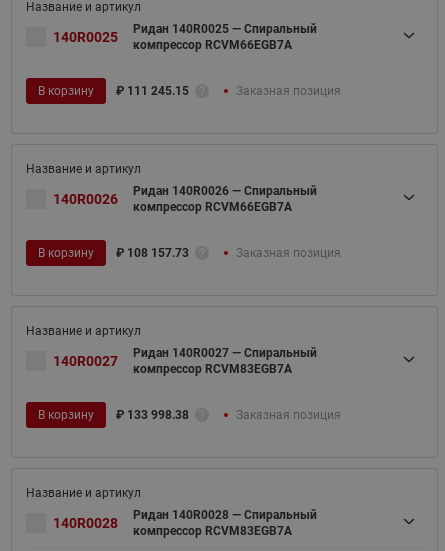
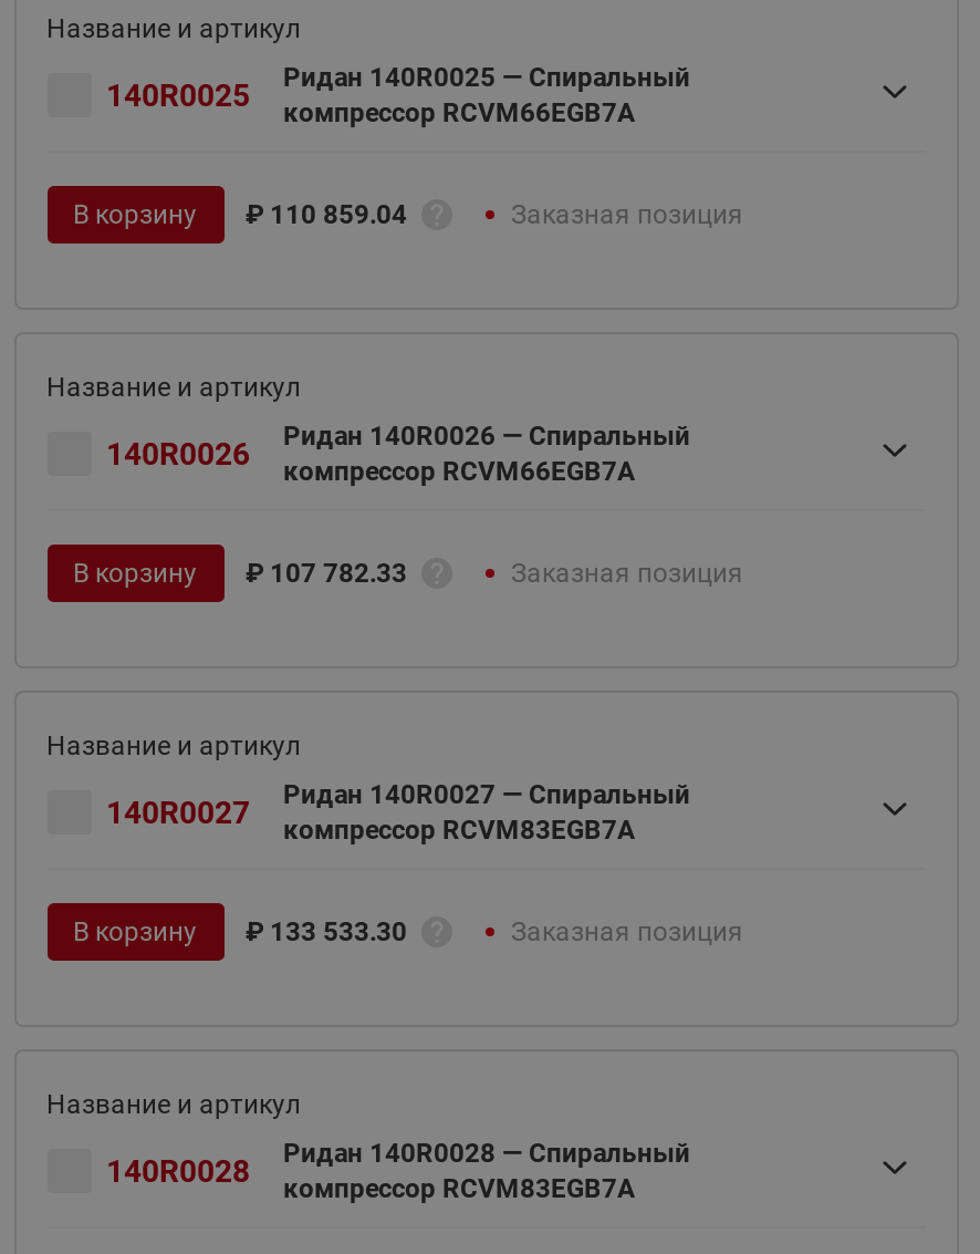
[37,83,188,97] В корзину ₽ 111 245.15 -> [73,198,407,229] В корзину ₽ 110 859.04
[37,245,188,259] В корзину ₽ 108 157.73 -> [73,557,407,588] В корзину ₽ 107 782.33
[37,407,188,421] В корзину ₽ 133 998.38 -> [73,915,407,946] В корзину ₽ 133 533.30

